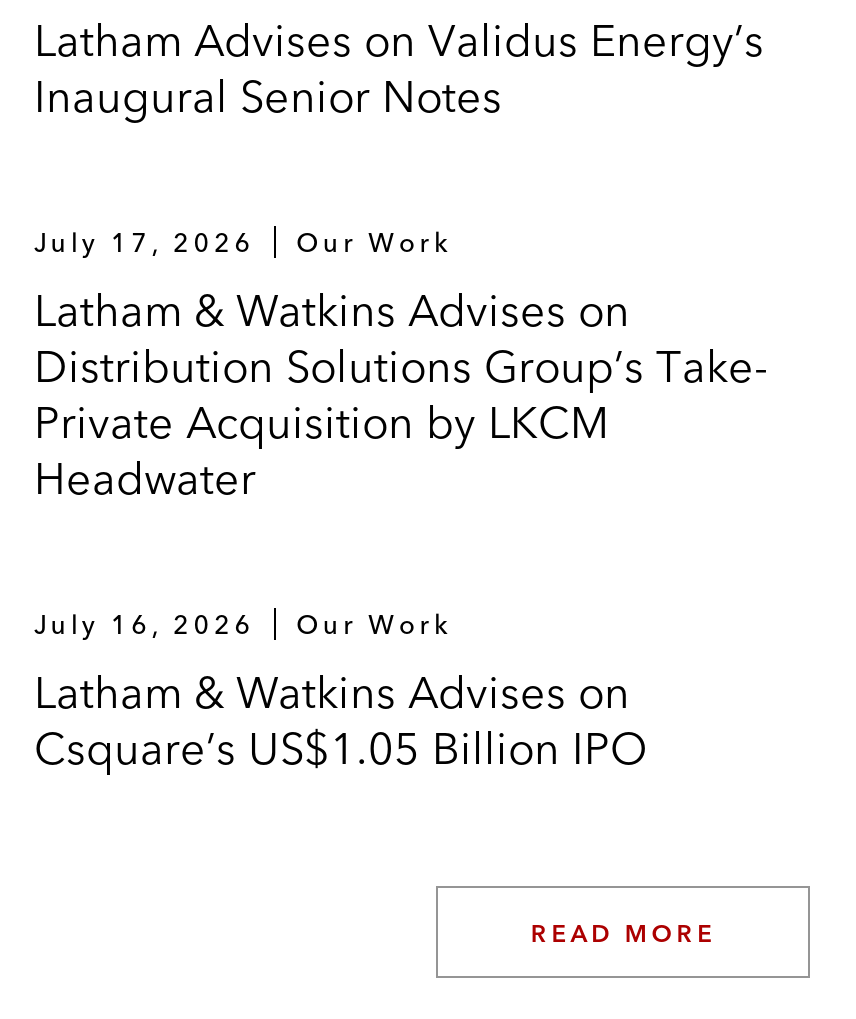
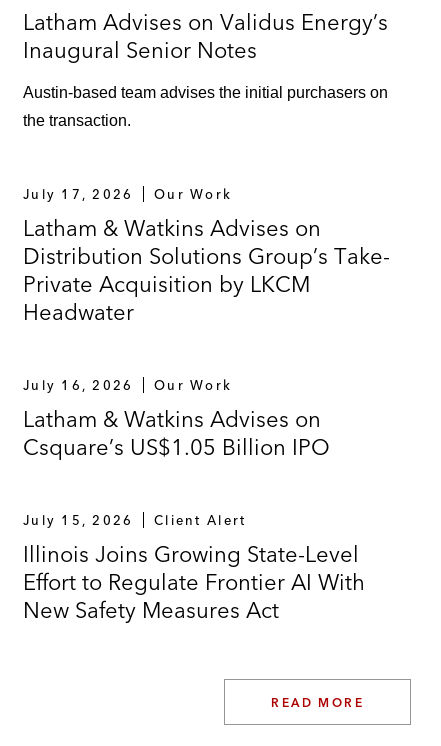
none -> [23,84,388,129] Austin-based team advises the initial purchasers on | the transaction.
none -> [23,512,365,624] July 15, 2026 | Client Alert | Illinois Joins Growing State-Level | Effort to Regulate Frontier AI With | New Safety Measures Act

